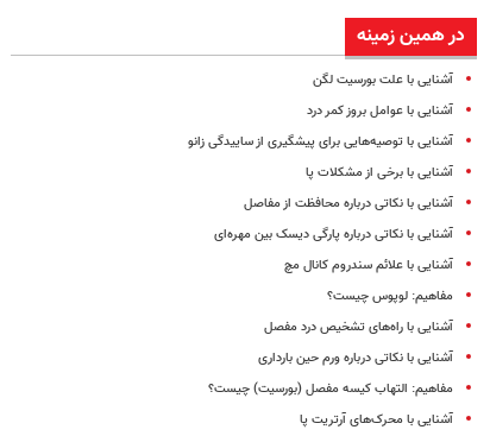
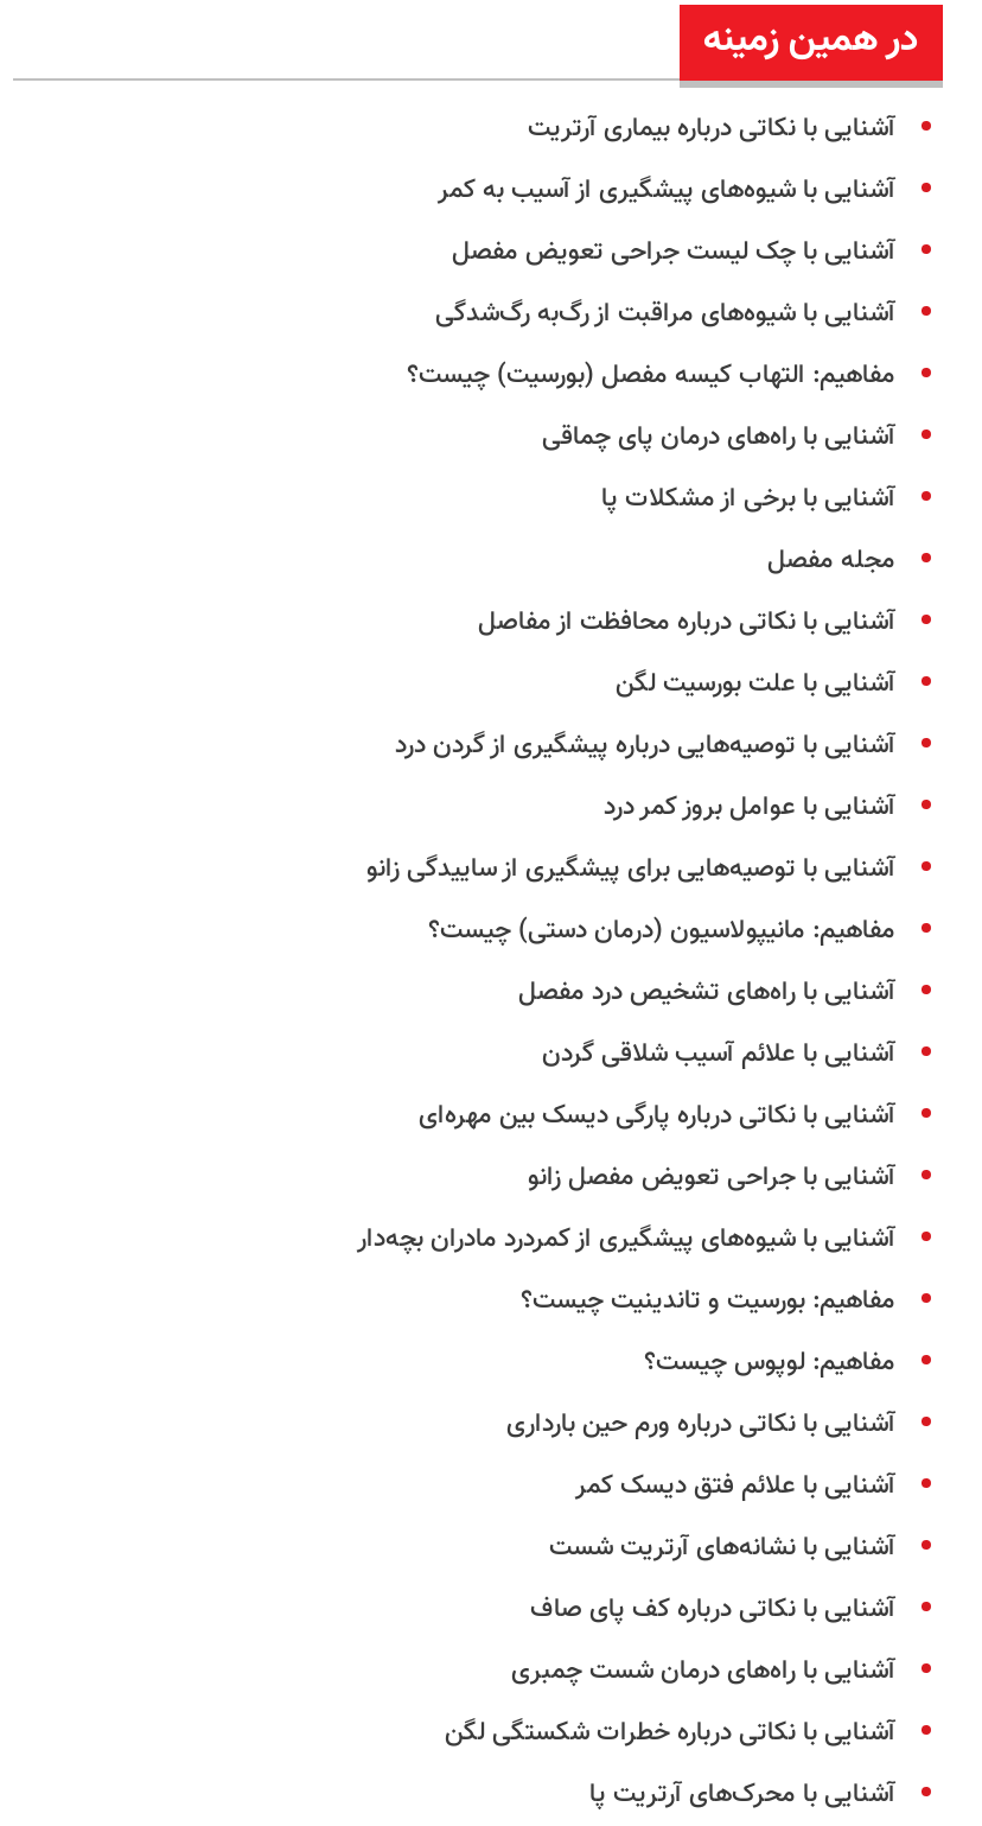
none -> [435,109,895,581] آشنایی با نکاتی درباره بیماری آرتریت | آشنایی با شیوه‌های پیشگیری از آسیب به کمر | آشنایی با چک‌ لیست جراحی تعویض مفصل | آشنایی با شیوه‌های مراقبت از رگ‌به رگ‌شدگی | آشنایی با راه‌های درمان پای چماقی | مجله مفصل
none -> [395,726,895,766] آشنایی با توصیه‌هایی درباره پیشگیری از گردن ‌درد
none -> [428,911,895,1075] مفاهیم: مانیپولاسیون (درمان دستی)‌ چیست؟ | آشنایی با علائم آسیب شلاقی گردن
moved [244,163,453,214] -> [478,479,895,643]: آشنایی با برخی از مشکلات پا | آشنایی با نکاتی درباره محافظت از مفاصل
[284,255,453,276] آشنایی با علائم سندروم کانال مچ -> [357,1158,895,1322] آشنایی با جراحی تعویض مفصل زانو | آشنایی با شیوه‌های پیشگیری از کمردرد مادران بچه‌دار | مفاهیم: بورسیت و تاندینیت چیست؟
moved [264,317,453,337] -> [518,973,895,1013]: آشنایی با راه‌های تشخیص درد مفصل
none -> [445,1466,895,1754] آشنایی با علائم فتق دیسک کمر | آشنایی با نشانه‌های آرتریت شست | آشنایی با نکاتی درباره کف پای صاف | آشنایی با راه‌های درمان شست چمبری | آشنایی با نکاتی درباره خطرات شکستگی لگن
moved [208,379,453,399] -> [407,356,895,396]: مفاهیم: التهاب کیسه مفصل (بورسیت) چیست؟

